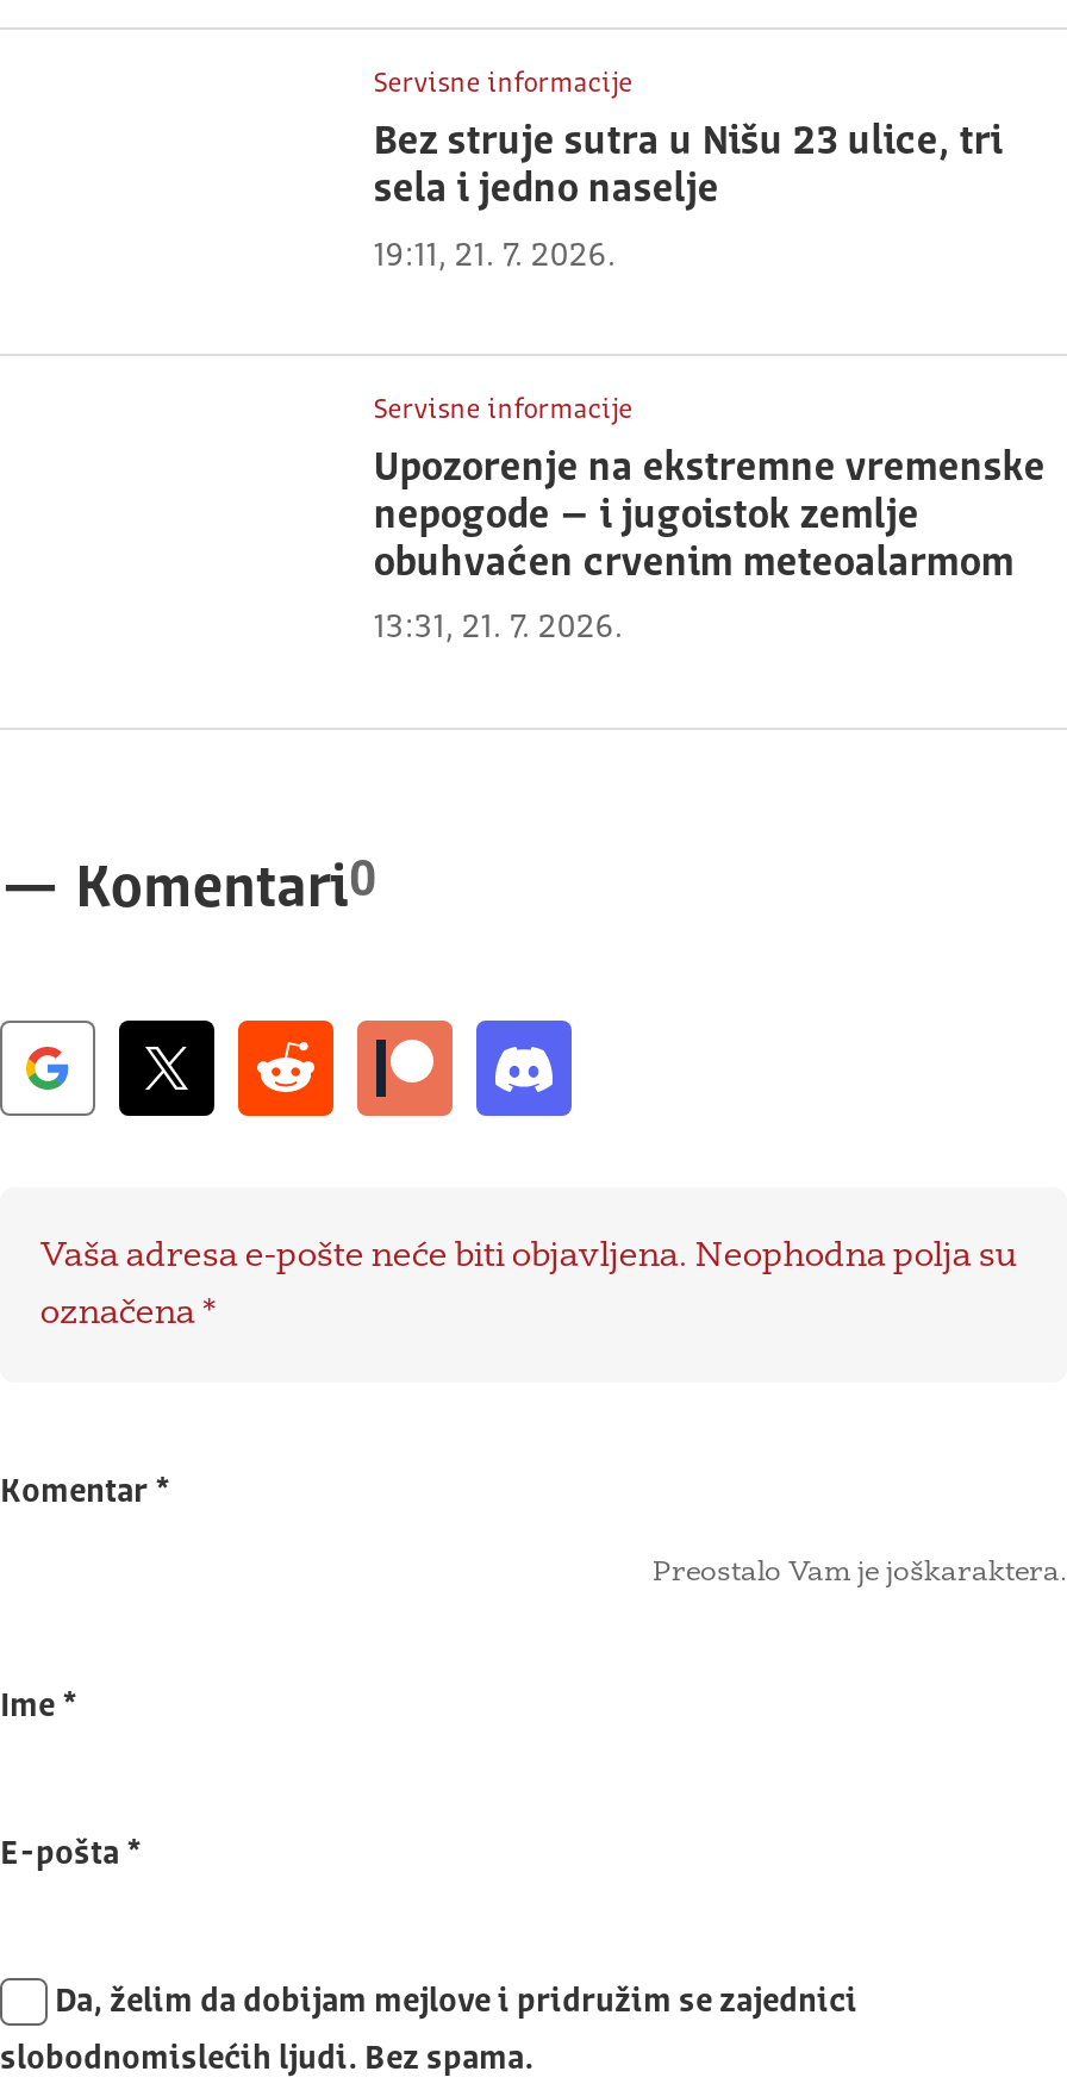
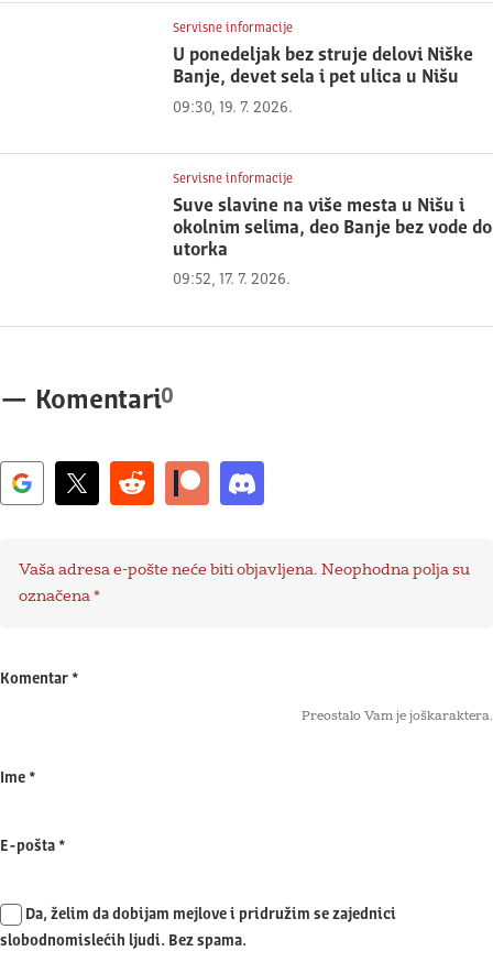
[373,123,1002,211] Bez struje sutra u Nišu 23 ulice, tri | sela i jedno naselje -> [173,46,473,87] U ponedeljak bez struje delovi Niške | Banje, devet sela i pet ulica u Nišu
[373,238,616,272] 19:11, 21. 7. 2026. -> [173,100,292,115] 09:30, 19. 7. 2026.
[373,449,1045,585] Upozorenje na ekstremne vremenske | nepogode – i jugoistok zemlje | obuhvaćen crvenim meteoalarmom -> [173,197,492,260] Suve slavine na više mesta u Nišu i | okolnim selima, deo Banje bez vode do | utorka
[373,612,624,645] 13:31, 21. 7. 2026. -> [173,272,290,288] 09:52, 17. 7. 2026.

